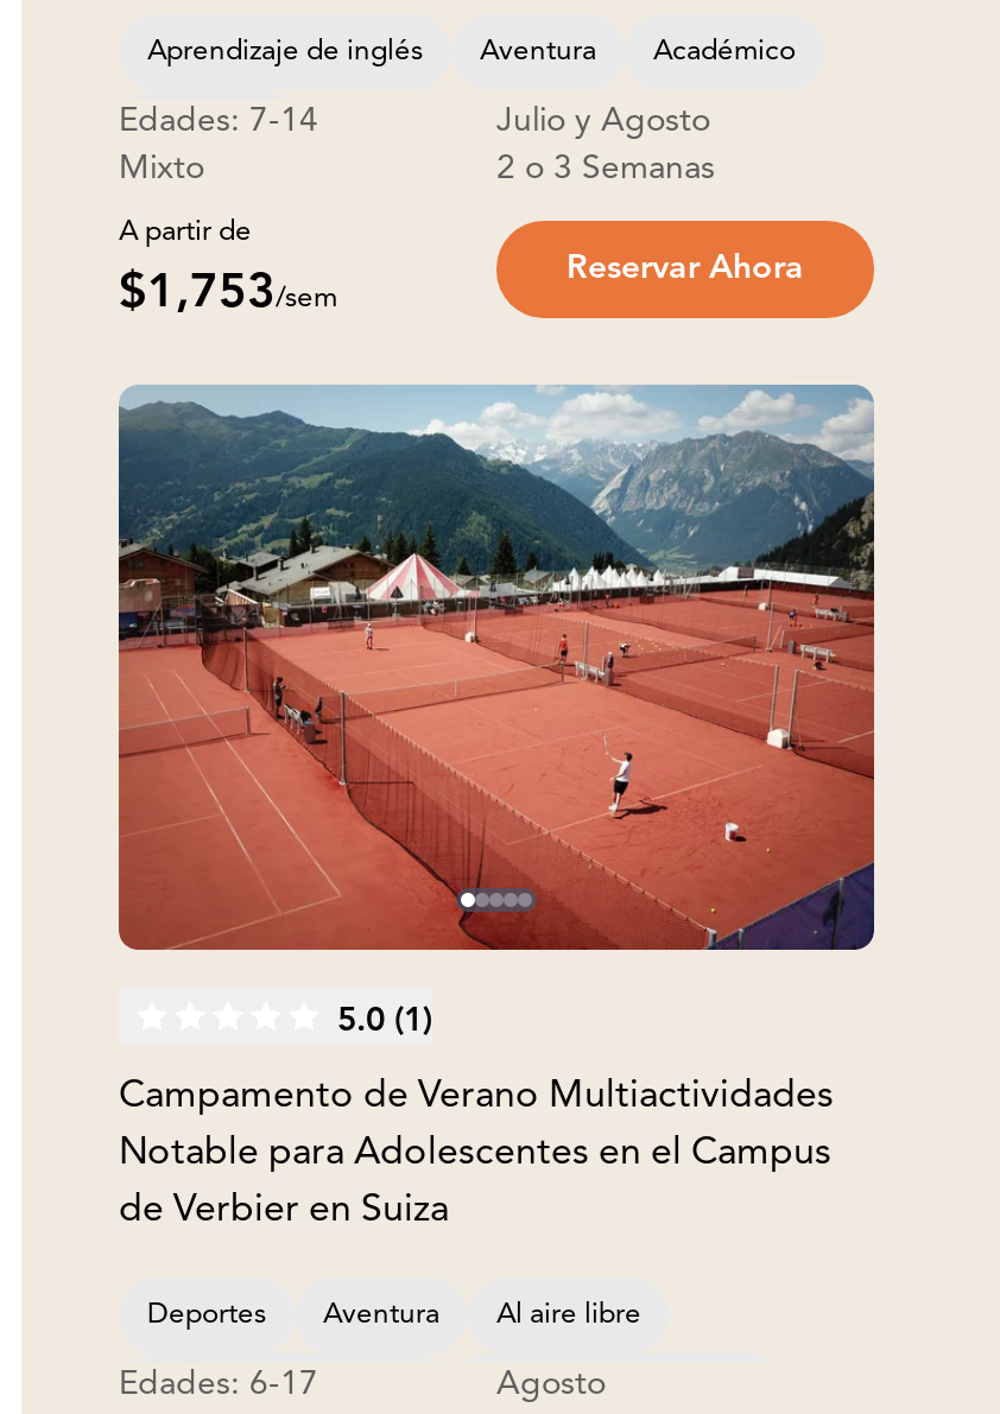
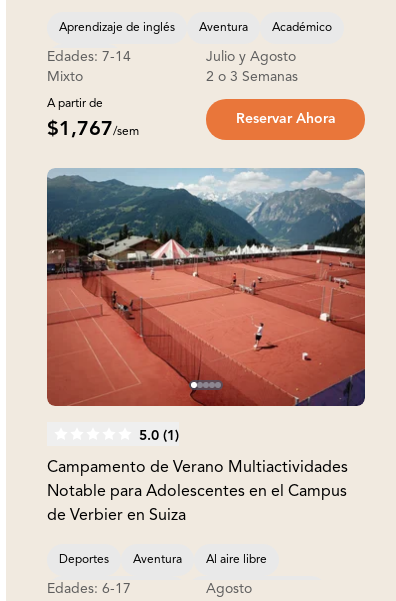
[119,271,337,319] $1,753/sem -> [47,120,139,140] $1,767/sem

